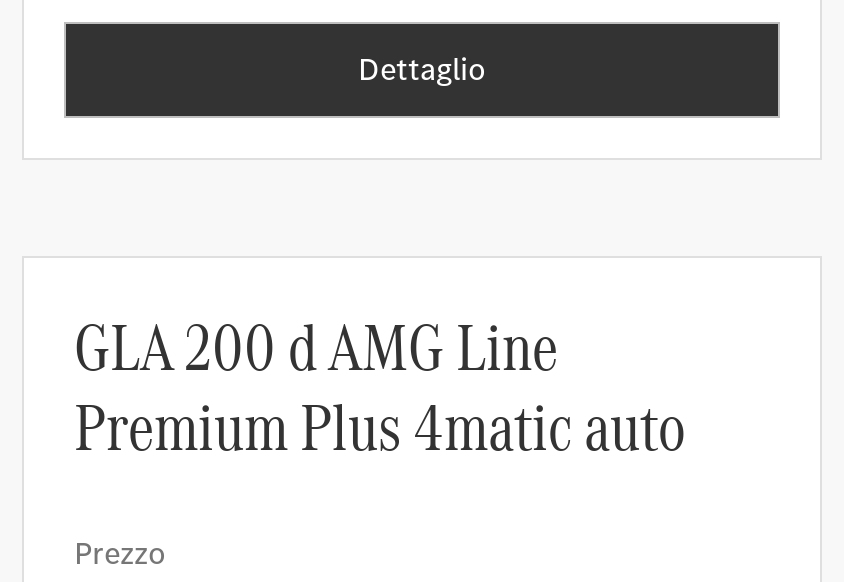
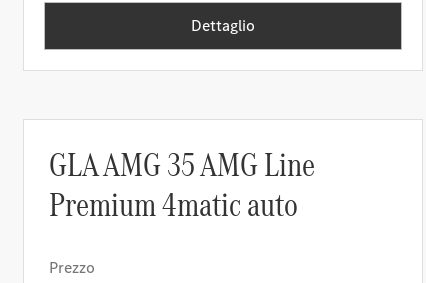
[74,301,686,471] GLA 200 d AMG Line | Premium Plus 4matic auto -> [49,142,315,227] GLA AMG 35 AMG Line | Premium 4matic auto

